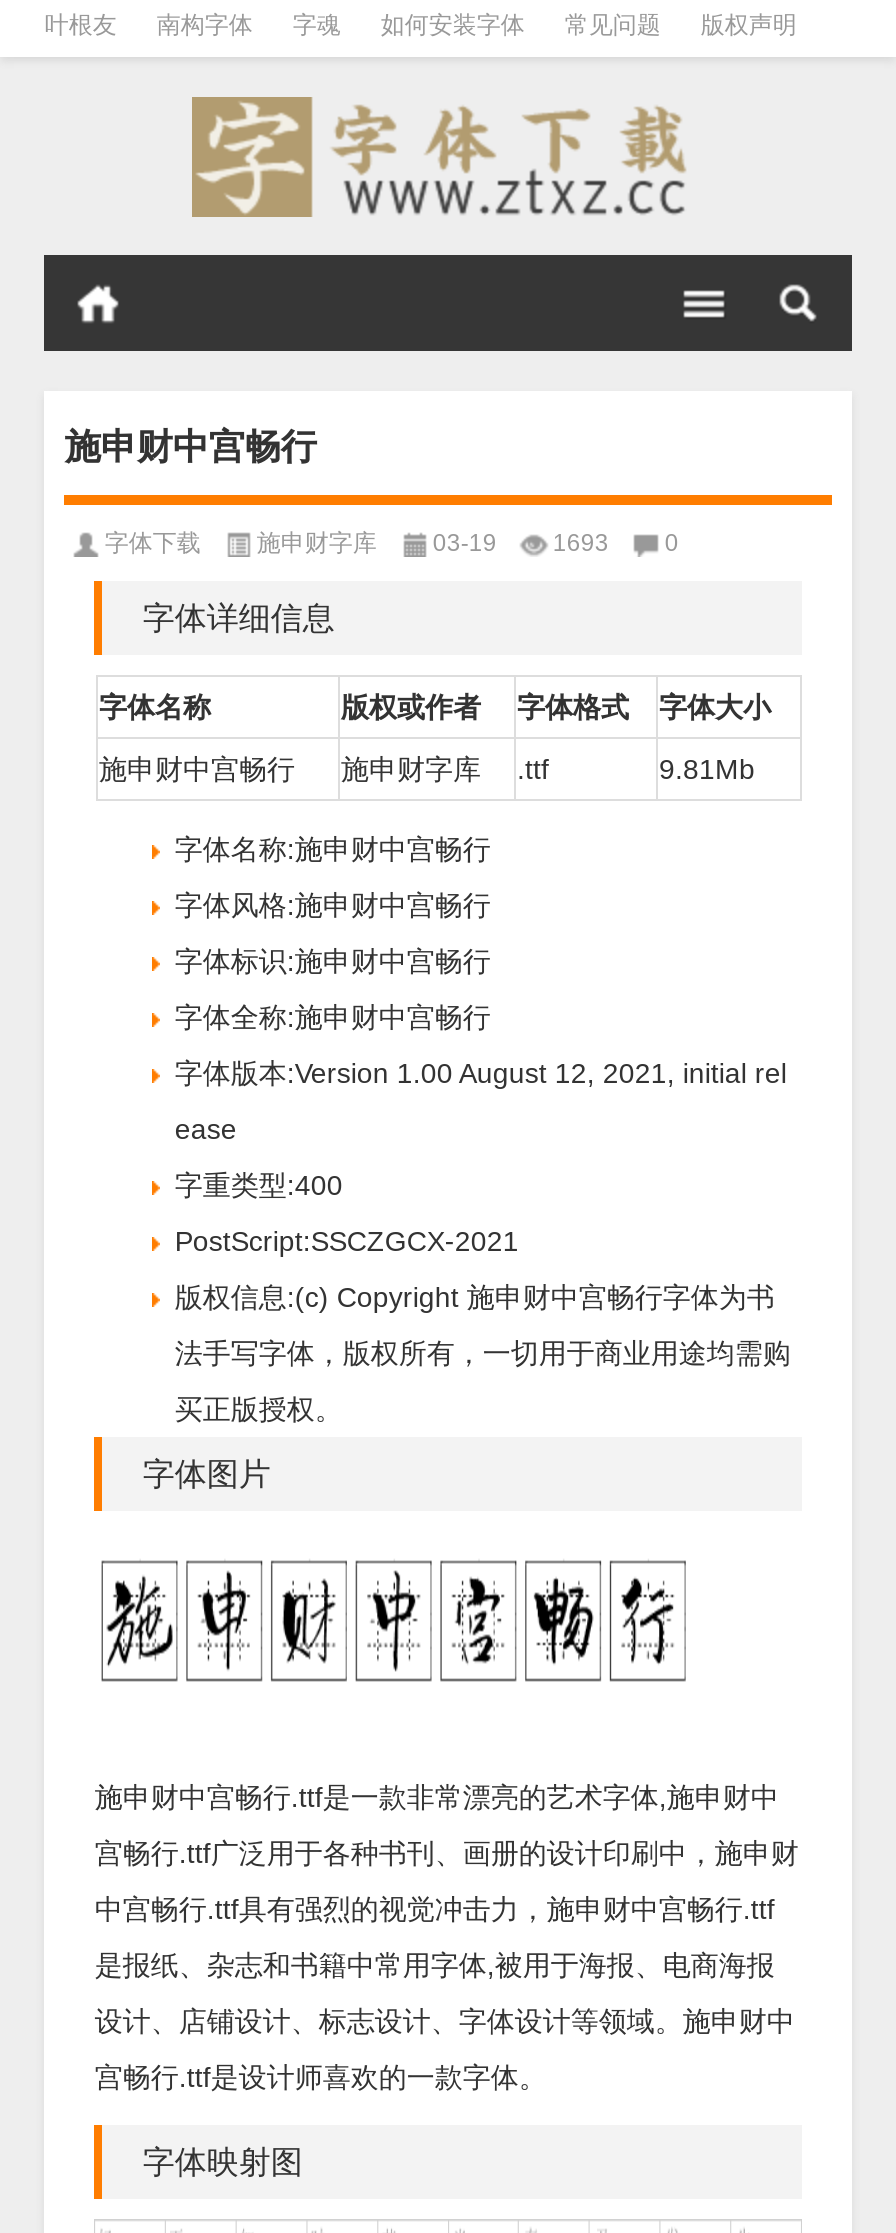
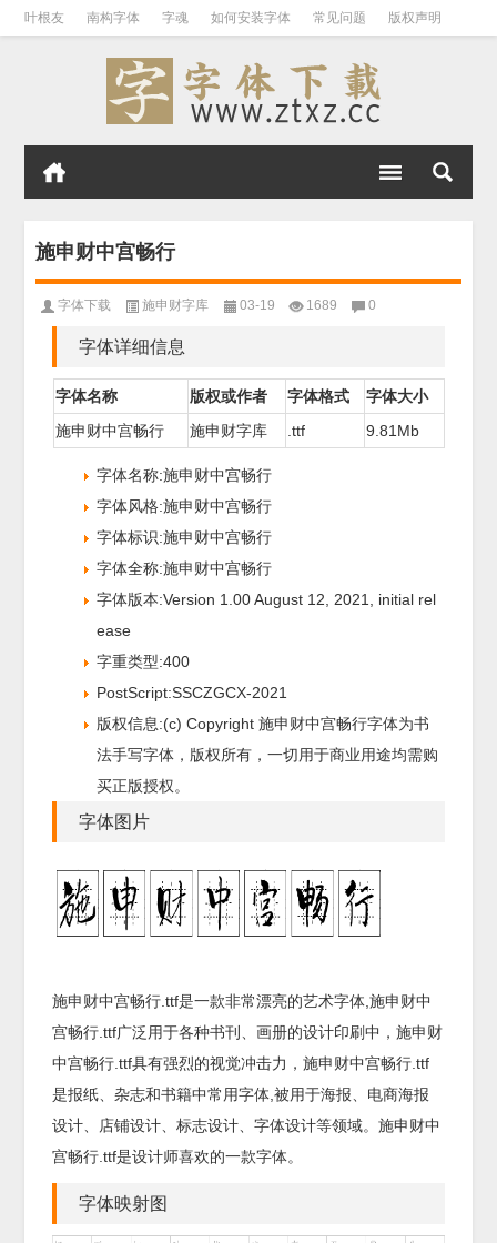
[105,528,679,556] 字体下载 施申财字库 03-19 1693 0 -> [58,297,377,312] 字体下载 施申财字库 03-19 1689 0

